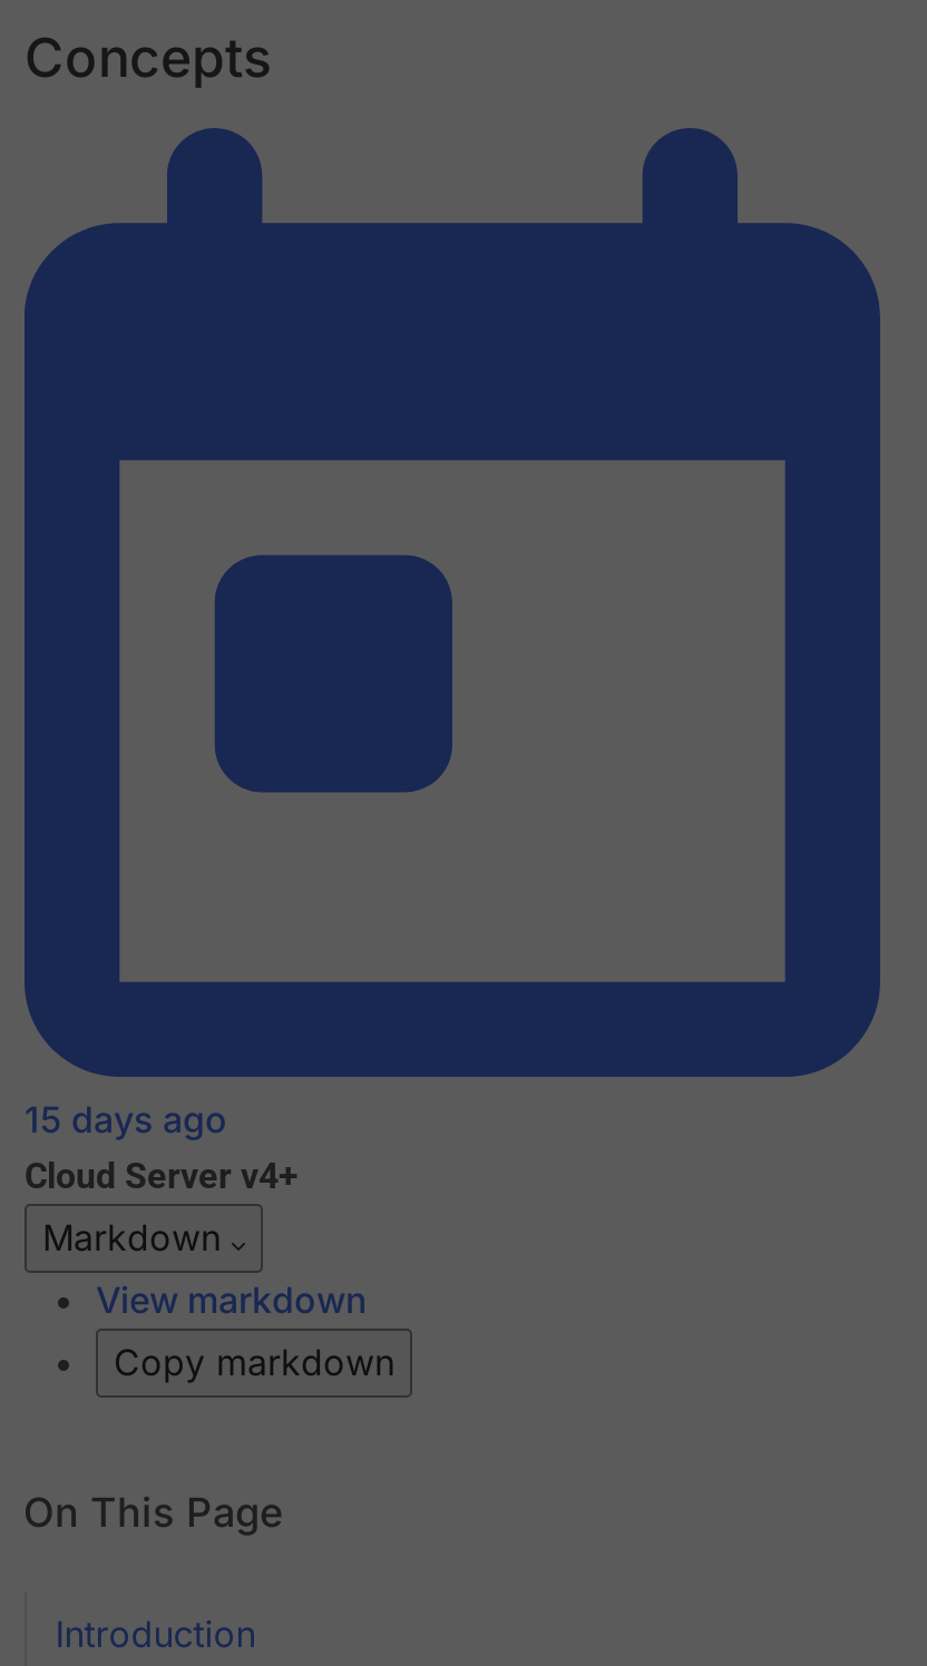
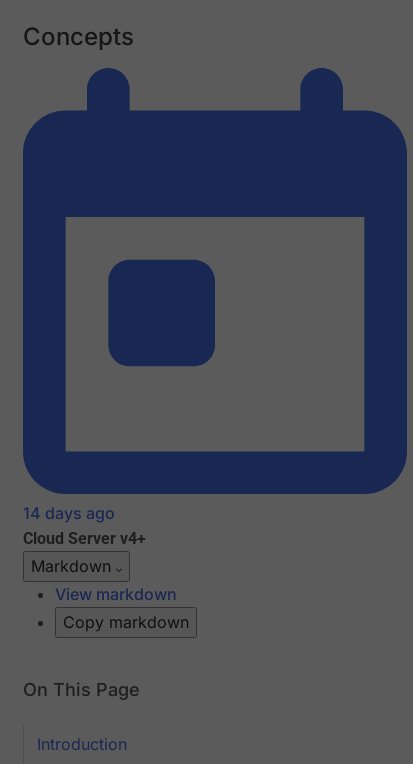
[25,1098,227,1143] 15 days ago -> [23,503,115,523] 14 days ago

